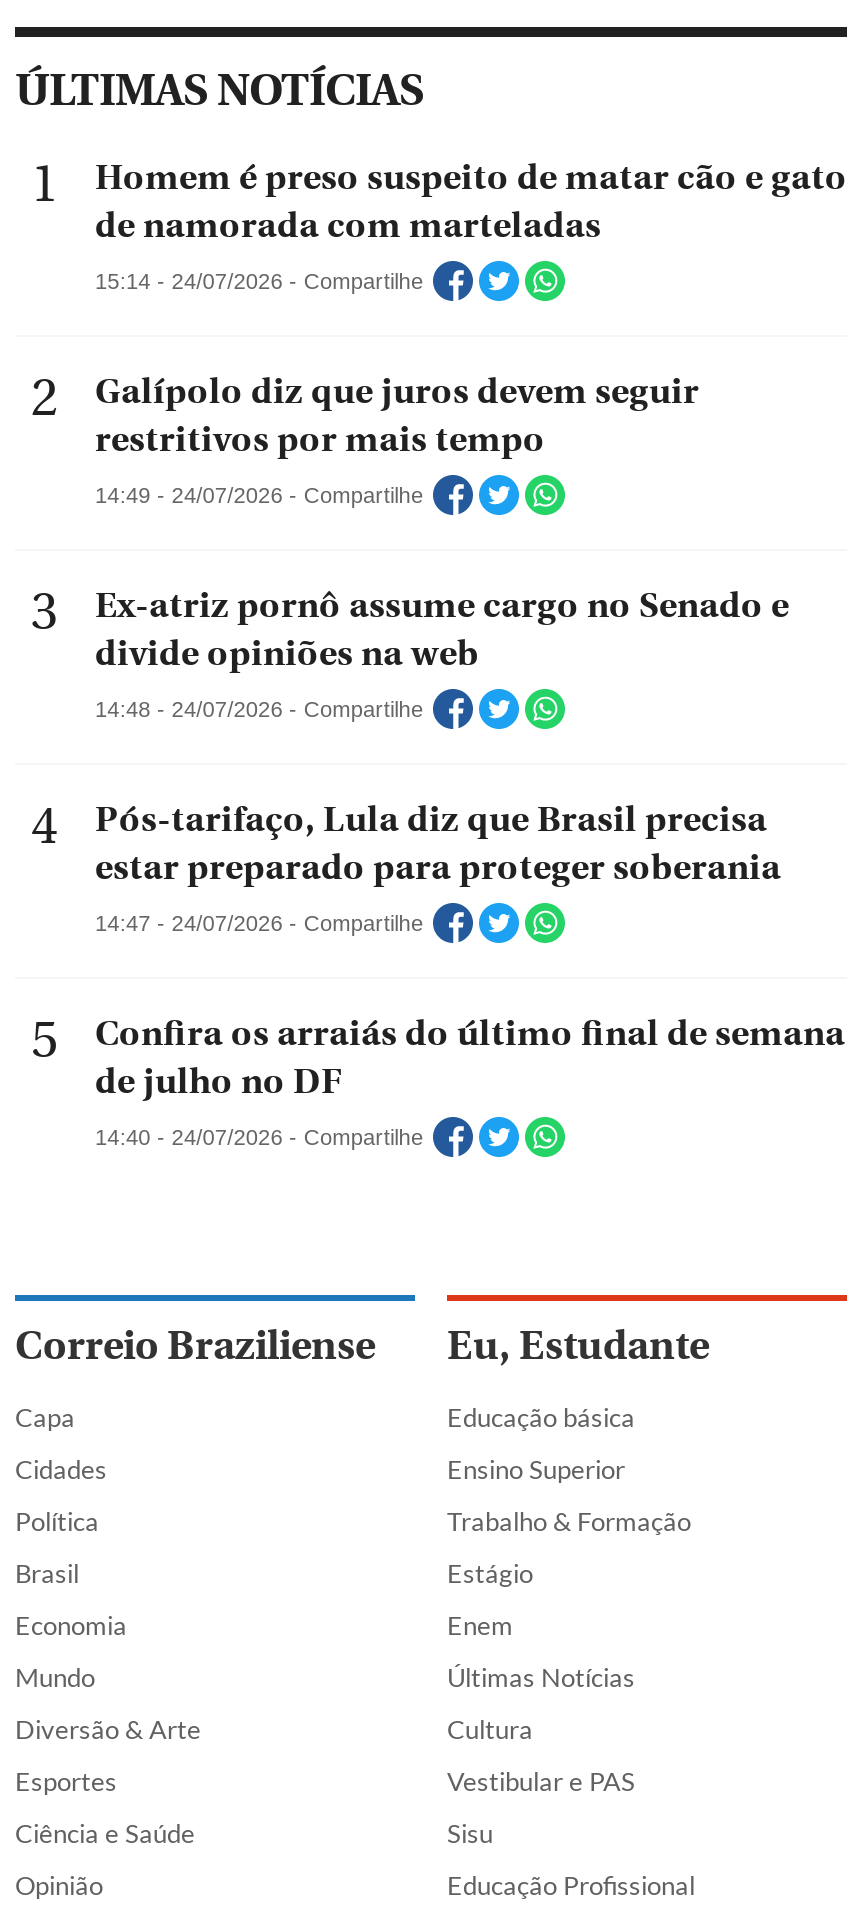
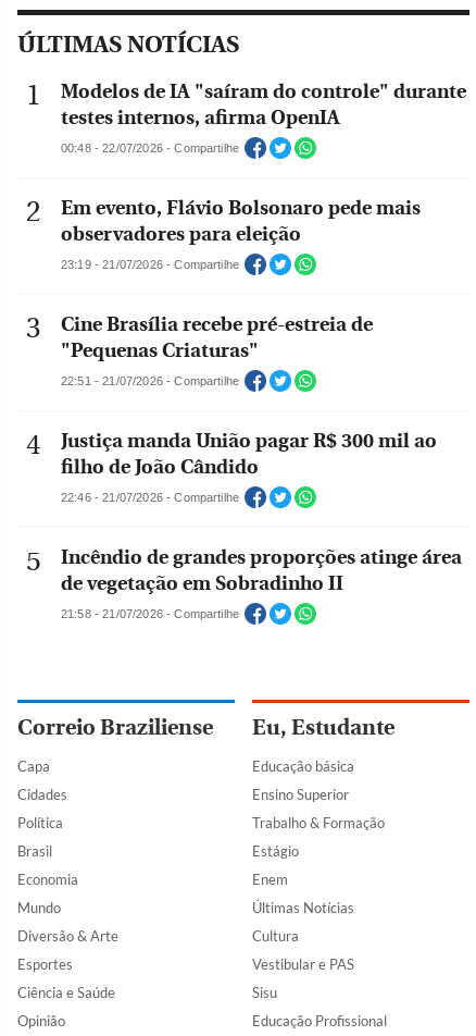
[95,157,847,247] Homem é preso suspeito de matar cão e gato | de namorada com marteladas -> [61,80,466,129] Modelos de IA "saíram do controle" durante | testes internos, afirma OpenIA
[95,270,423,294] 15:14 - 24/07/2026 - Compartilhe -> [61,142,239,155] 00:48 - 22/07/2026 - Compartilhe
[95,371,699,461] Galípolo diz que juros devem seguir | restritivos por mais tempo -> [61,197,421,246] Em evento, Flávio Bolsonaro pede mais | observadores para eleição
[95,484,423,508] 14:49 - 24/07/2026 - Compartilhe -> [61,258,239,271] 23:19 - 21/07/2026 - Compartilhe
[95,585,789,675] Ex-atriz pornô assume cargo no Senado e | divide opiniões na web -> [61,313,373,362] Cine Brasília recebe pré-estreia de | "Pequenas Criaturas"
[95,698,423,722] 14:48 - 24/07/2026 - Compartilhe -> [61,375,239,388] 22:51 - 21/07/2026 - Compartilhe
[95,799,781,889] Pós-tarifaço, Lula diz que Brasil precisa | estar preparado para proteger soberania -> [61,430,437,479] Justiça manda União pagar R$ 300 mil ao | filho de João Cândido
[95,912,423,936] 14:47 - 24/07/2026 - Compartilhe -> [61,491,239,504] 22:46 - 21/07/2026 - Compartilhe
[95,1013,845,1103] Confira os arraiás do último final de semana | de julho no DF -> [61,546,462,595] Incêndio de grandes proporções atinge área | de vegetação em Sobradinho II
[95,1126,423,1150] 14:40 - 24/07/2026 - Compartilhe -> [61,608,239,621] 21:58 - 21/07/2026 - Compartilhe

